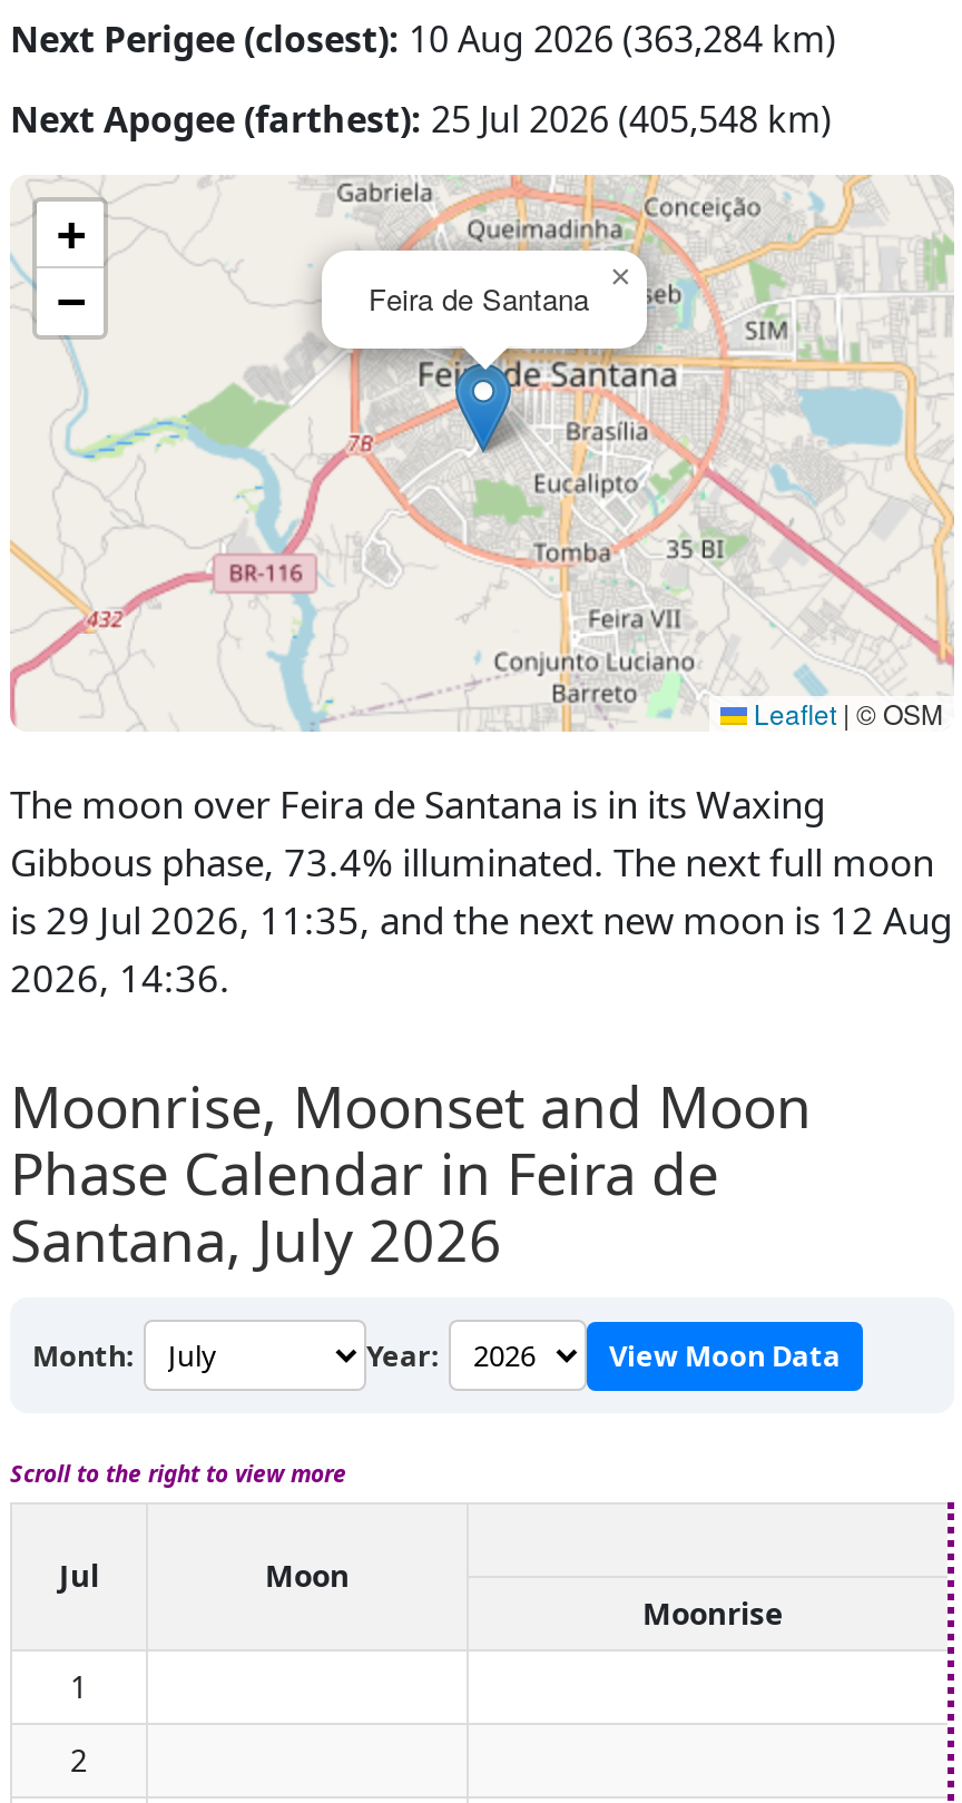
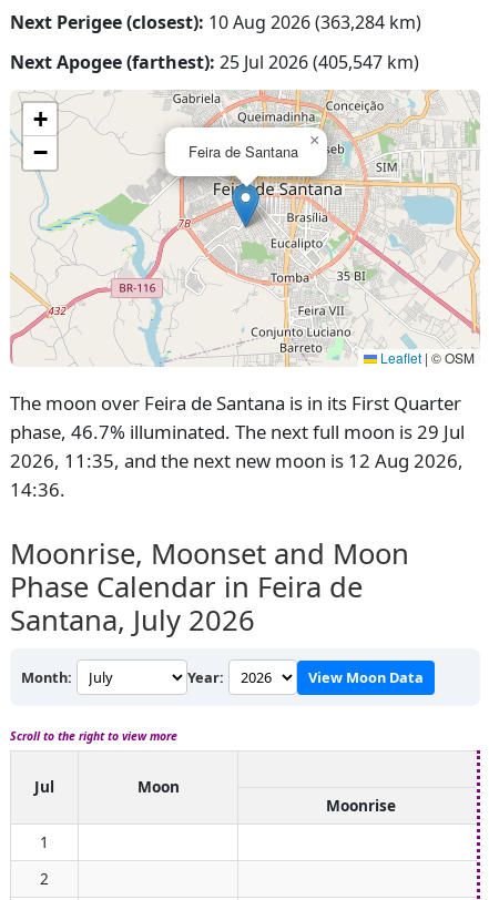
[10,96,832,145] Next Apogee (farthest): 25 Jul 2026 (405,548 km) -> [10,50,419,75] Next Apogee (farthest): 25 Jul 2026 (405,547 km)
[10,779,952,1004] The moon over Feira de Santana is in its Waxing | Gibbous phase, 73.4% illuminated. The next full moon | is 29 Jul 2026, 11:35, and the next new moon is 12 Aug | 2026, 14:36. -> [10,390,465,502] The moon over Feira de Santana is in its First Quarter | phase, 46.7% illuminated. The next full moon is 29 Jul | 2026, 11:35, and the next new moon is 12 Aug 2026, | 14:36.

